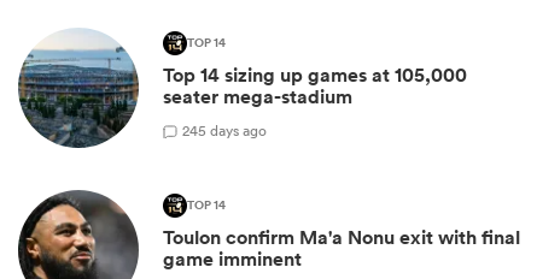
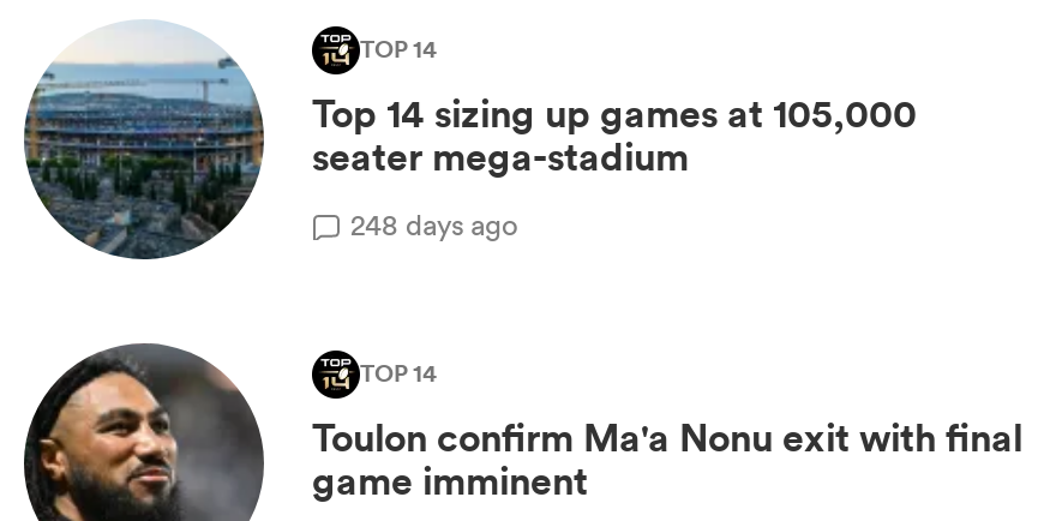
[182,120,267,140] 245 days ago -> [350,203,518,244] 248 days ago

